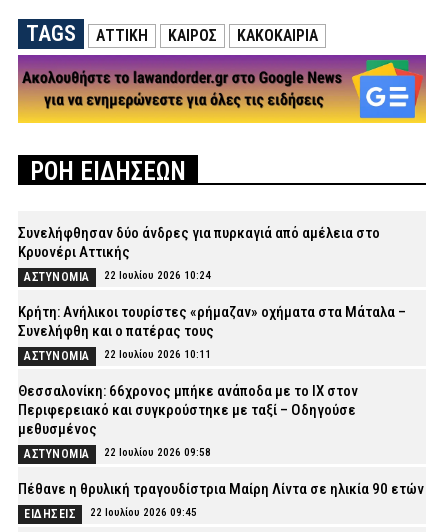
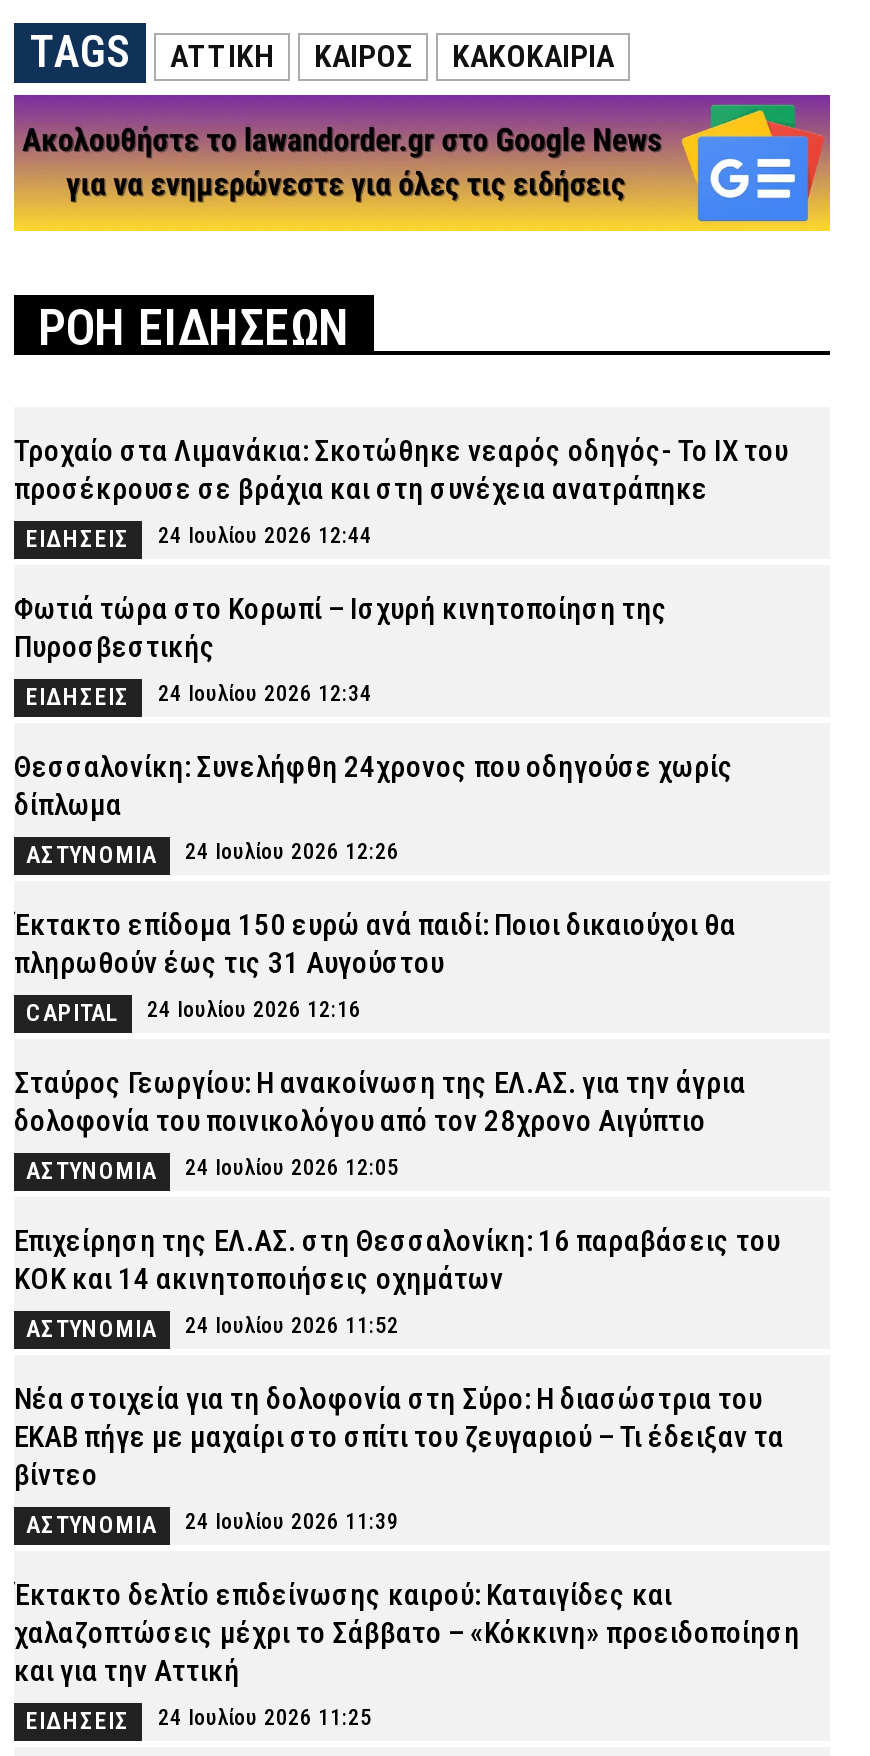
[18,224,380,261] Συνελήφθησαν δύο άνδρες για πυρκαγιά από αμέλεια στο | Κρυονέρι Αττικής -> [14,433,788,823] Τροχαίο στα Λιμανάκια: Σκοτώθηκε νεαρός οδηγός- Το ΙΧ του | προσέκρουσε σε βράχια και στη συνέχεια ανατράπηκε | ΕΙΔΗΣΕΙΣ | 24 Ιουλίου 2026 12:44 | Φωτιά τώρα στο Κορωπί – Ισχυρή κινητοποίηση της | Πυροσβεστικής | ΕΙΔΗΣΕΙΣ | 24 Ιουλίου 2026 12:34 | Θεσσαλονίκη: Συνελήφθη 24χρονος που οδηγούσε χωρίς | δίπλωμα
[18,269,406,340] 22 Ιουλίου 2026 10:24 | Κρήτη: Ανήλικοι τουρίστες «ρήμαζαν» οχήματα στα Μάταλα – | Συνελήφθη και ο πατέρας τους -> [14,839,746,1139] 24 Ιουλίου 2026 12:26 | Έκτακτο επίδομα 150 ευρώ ανά παιδί: Ποιοι δικαιούχοι θα | πληρωθούν έως τις 31 Αυγούστου | CAPITAL | 24 Ιουλίου 2026 12:16 | Σταύρος Γεωργίου: Η ανακοίνωση της ΕΛ.ΑΣ. για την άγρια | δολοφονία του ποινικολόγου από τον 28χρονο Αιγύπτιο
[24,348,210,363] ΑΣΤΥΝΟΜΙΑ 22 Ιουλίου 2026 10:11 -> [26,1155,399,1185] ΑΣΤΥΝΟΜΙΑ 24 Ιουλίου 2026 12:05
[18,382,358,438] Θεσσαλονίκη: 66χρονος μπήκε ανάποδα με το ΙΧ στον | Περιφερειακό και συγκρούστηκε με ταξί – Οδηγούσε | μεθυσμένος -> [14,1223,780,1297] Επιχείρηση της ΕΛ.ΑΣ. στη Θεσσαλονίκη: 16 παραβάσεις του | ΚΟΚ και 14 ακινητοποιήσεις οχημάτων
[18,446,424,498] 22 Ιουλίου 2026 09:58 | Πέθανε η θρυλική τραγουδίστρια Μαίρη Λίντα σε ηλικία 90 ετών -> [14,1313,800,1689] 24 Ιουλίου 2026 11:52 | Νέα στοιχεία για τη δολοφονία στη Σύρο: Η διασώστρια του | ΕΚΑΒ πήγε με μαχαίρι στο σπίτι του ζευγαριού – Τι έδειξαν τα | βίντεο | ΑΣΤΥΝΟΜΙΑ | 24 Ιουλίου 2026 11:39 | Έκτακτο δελτίο επιδείνωσης καιρού: Καταιγίδες και | χαλαζοπτώσεις μέχρι το Σάββατο – «Κόκκινη» προειδοποίηση | και για την Αττική
[24,506,197,521] ΕΙΔΗΣΕΙΣ 22 Ιουλίου 2026 09:45 -> [26,1705,372,1735] ΕΙΔΗΣΕΙΣ 24 Ιουλίου 2026 11:25

